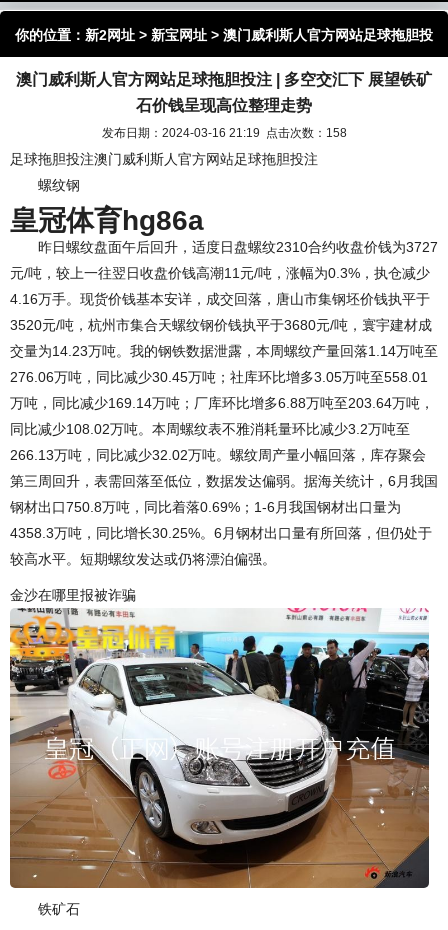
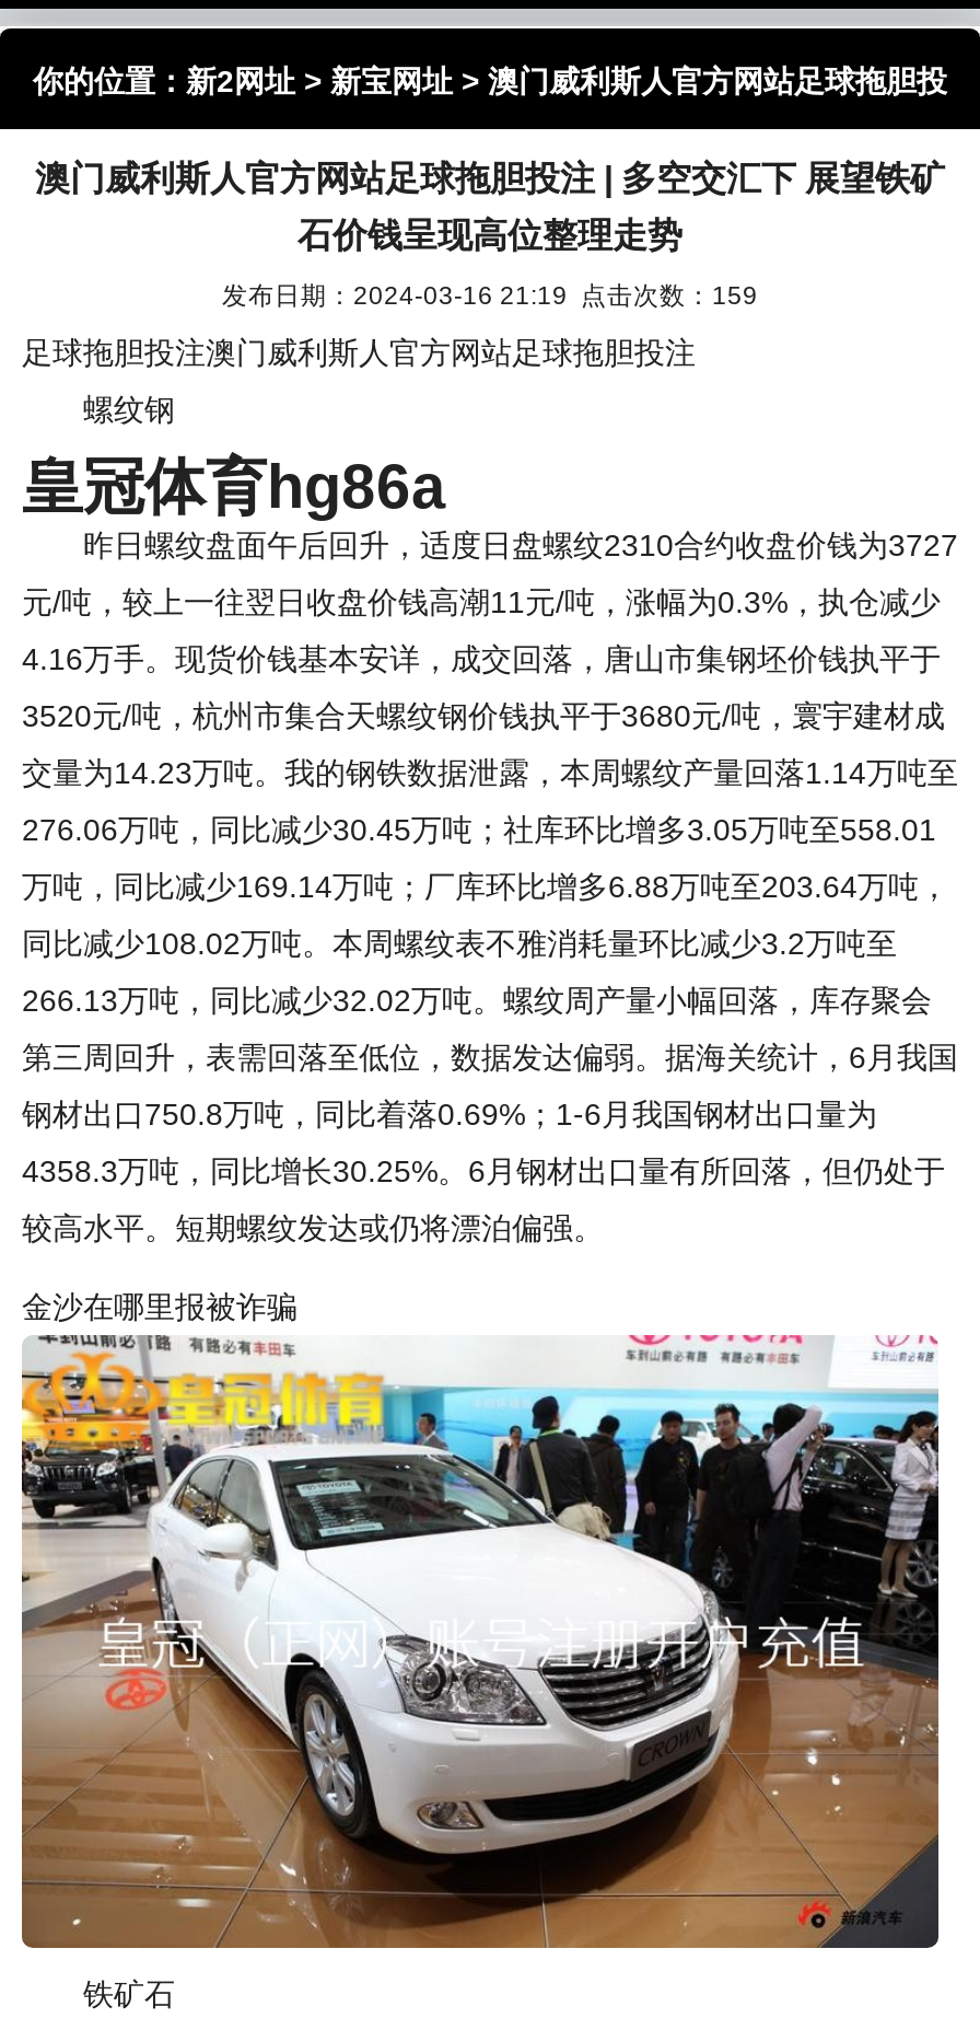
[101,126,346,139] 发布日期：2024-03-16 21:19 点击次数：158 -> [222,280,758,309] 发布日期：2024-03-16 21:19 点击次数：159

